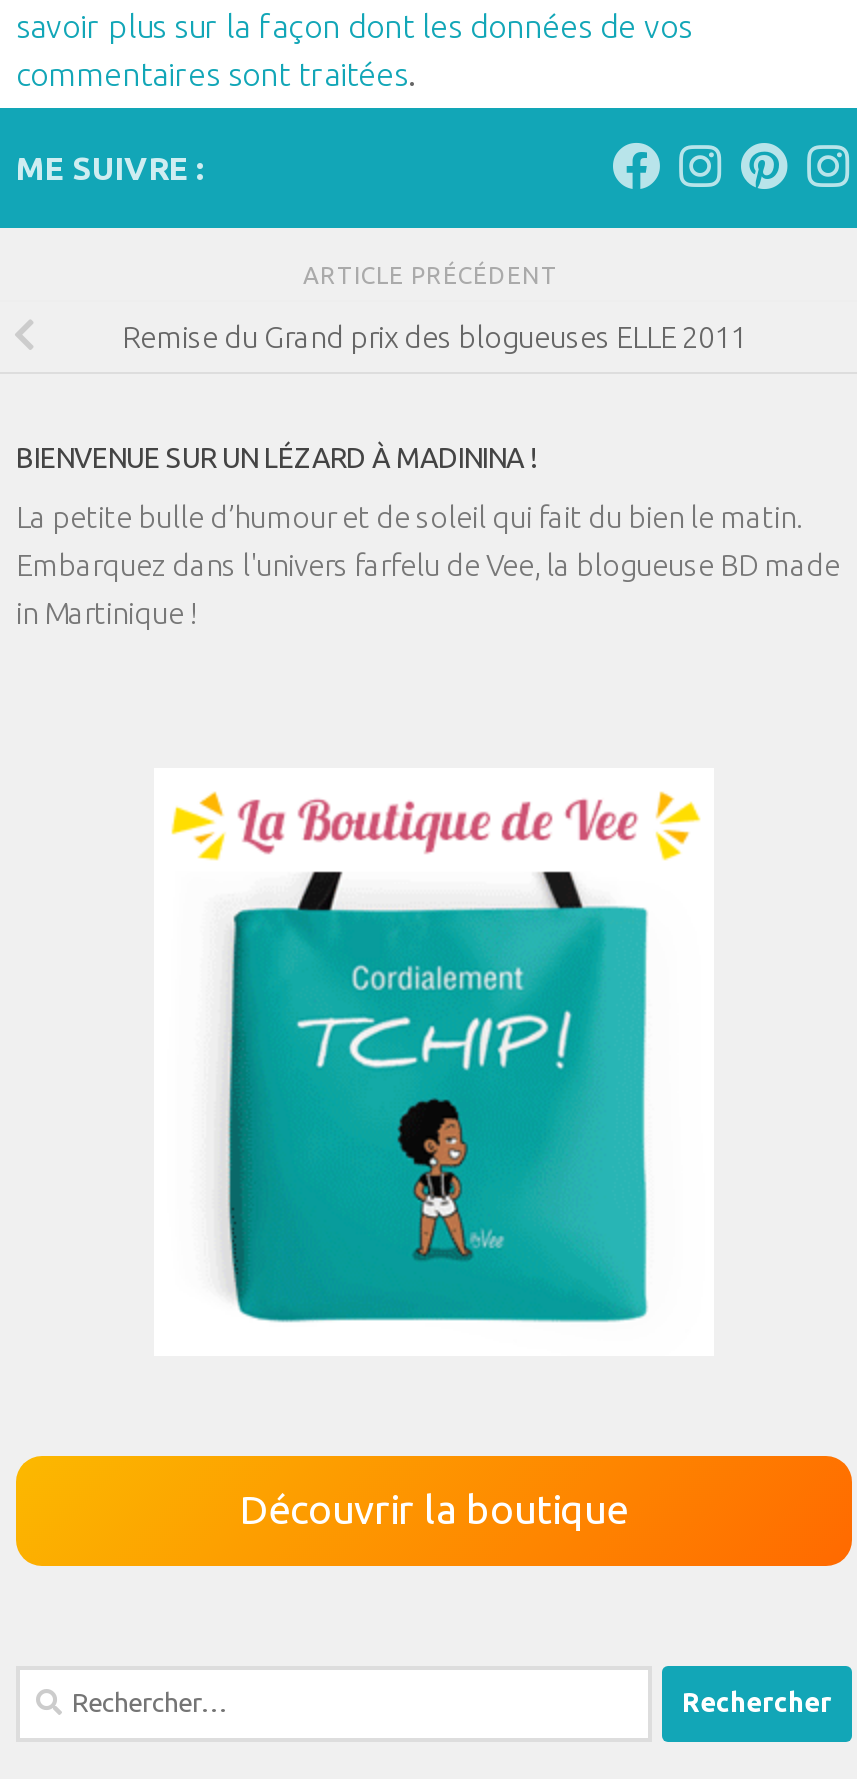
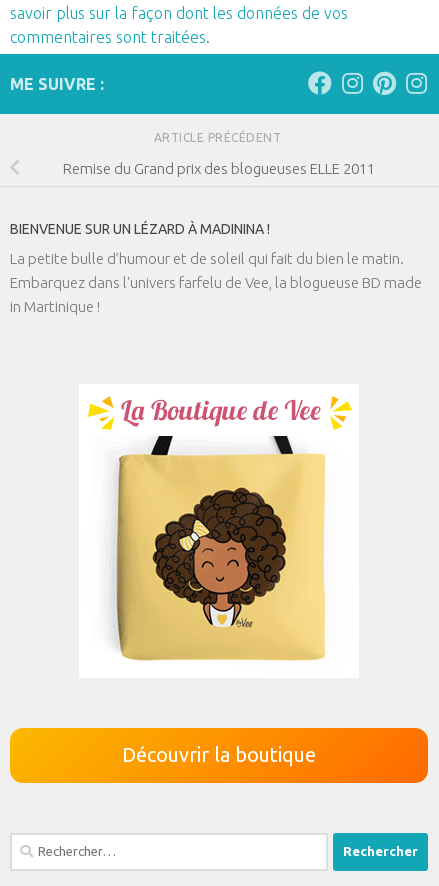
[228,904,648,1324] [image] -> [116,453,326,661] [image]

